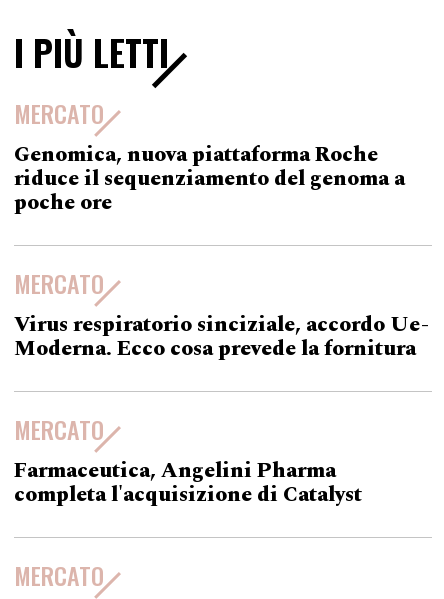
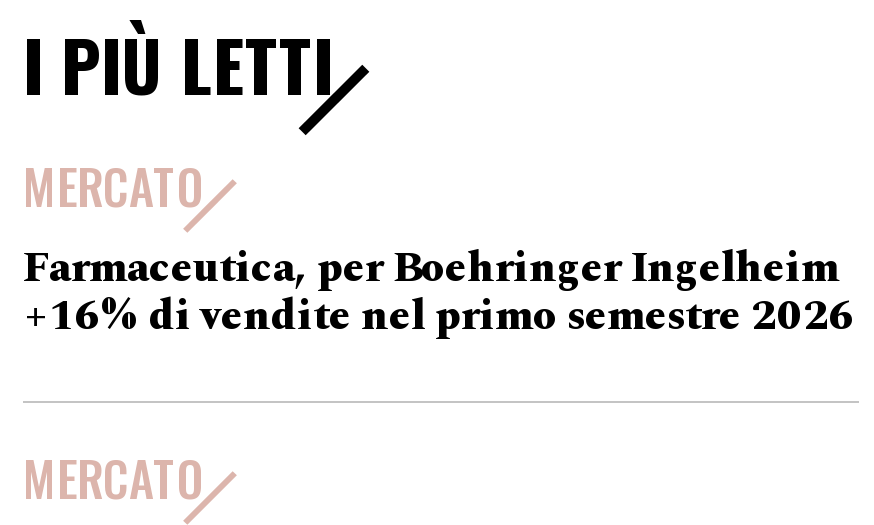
[14,139,429,511] Genomica, nuova piattaforma Roche | riduce il sequenziamento del genoma a | poche ore | MERCATO | Virus respiratorio sinciziale, accordo Ue- | Moderna. Ecco cosa prevede la fornitura | MERCATO | Farmaceutica, Angelini Pharma | completa l'acquisizione di Catalyst -> [23,238,855,350] Farmaceutica, per Boehringer Ingelheim | +16% di vendite nel primo semestre 2026

